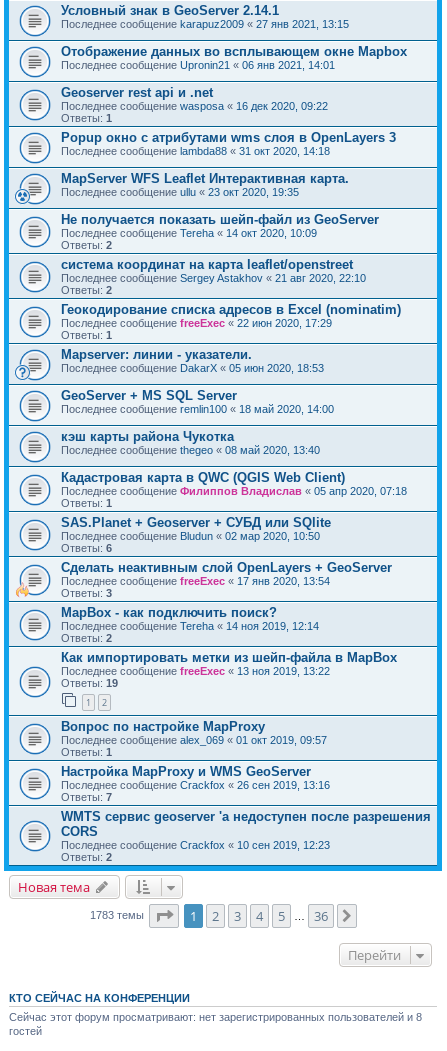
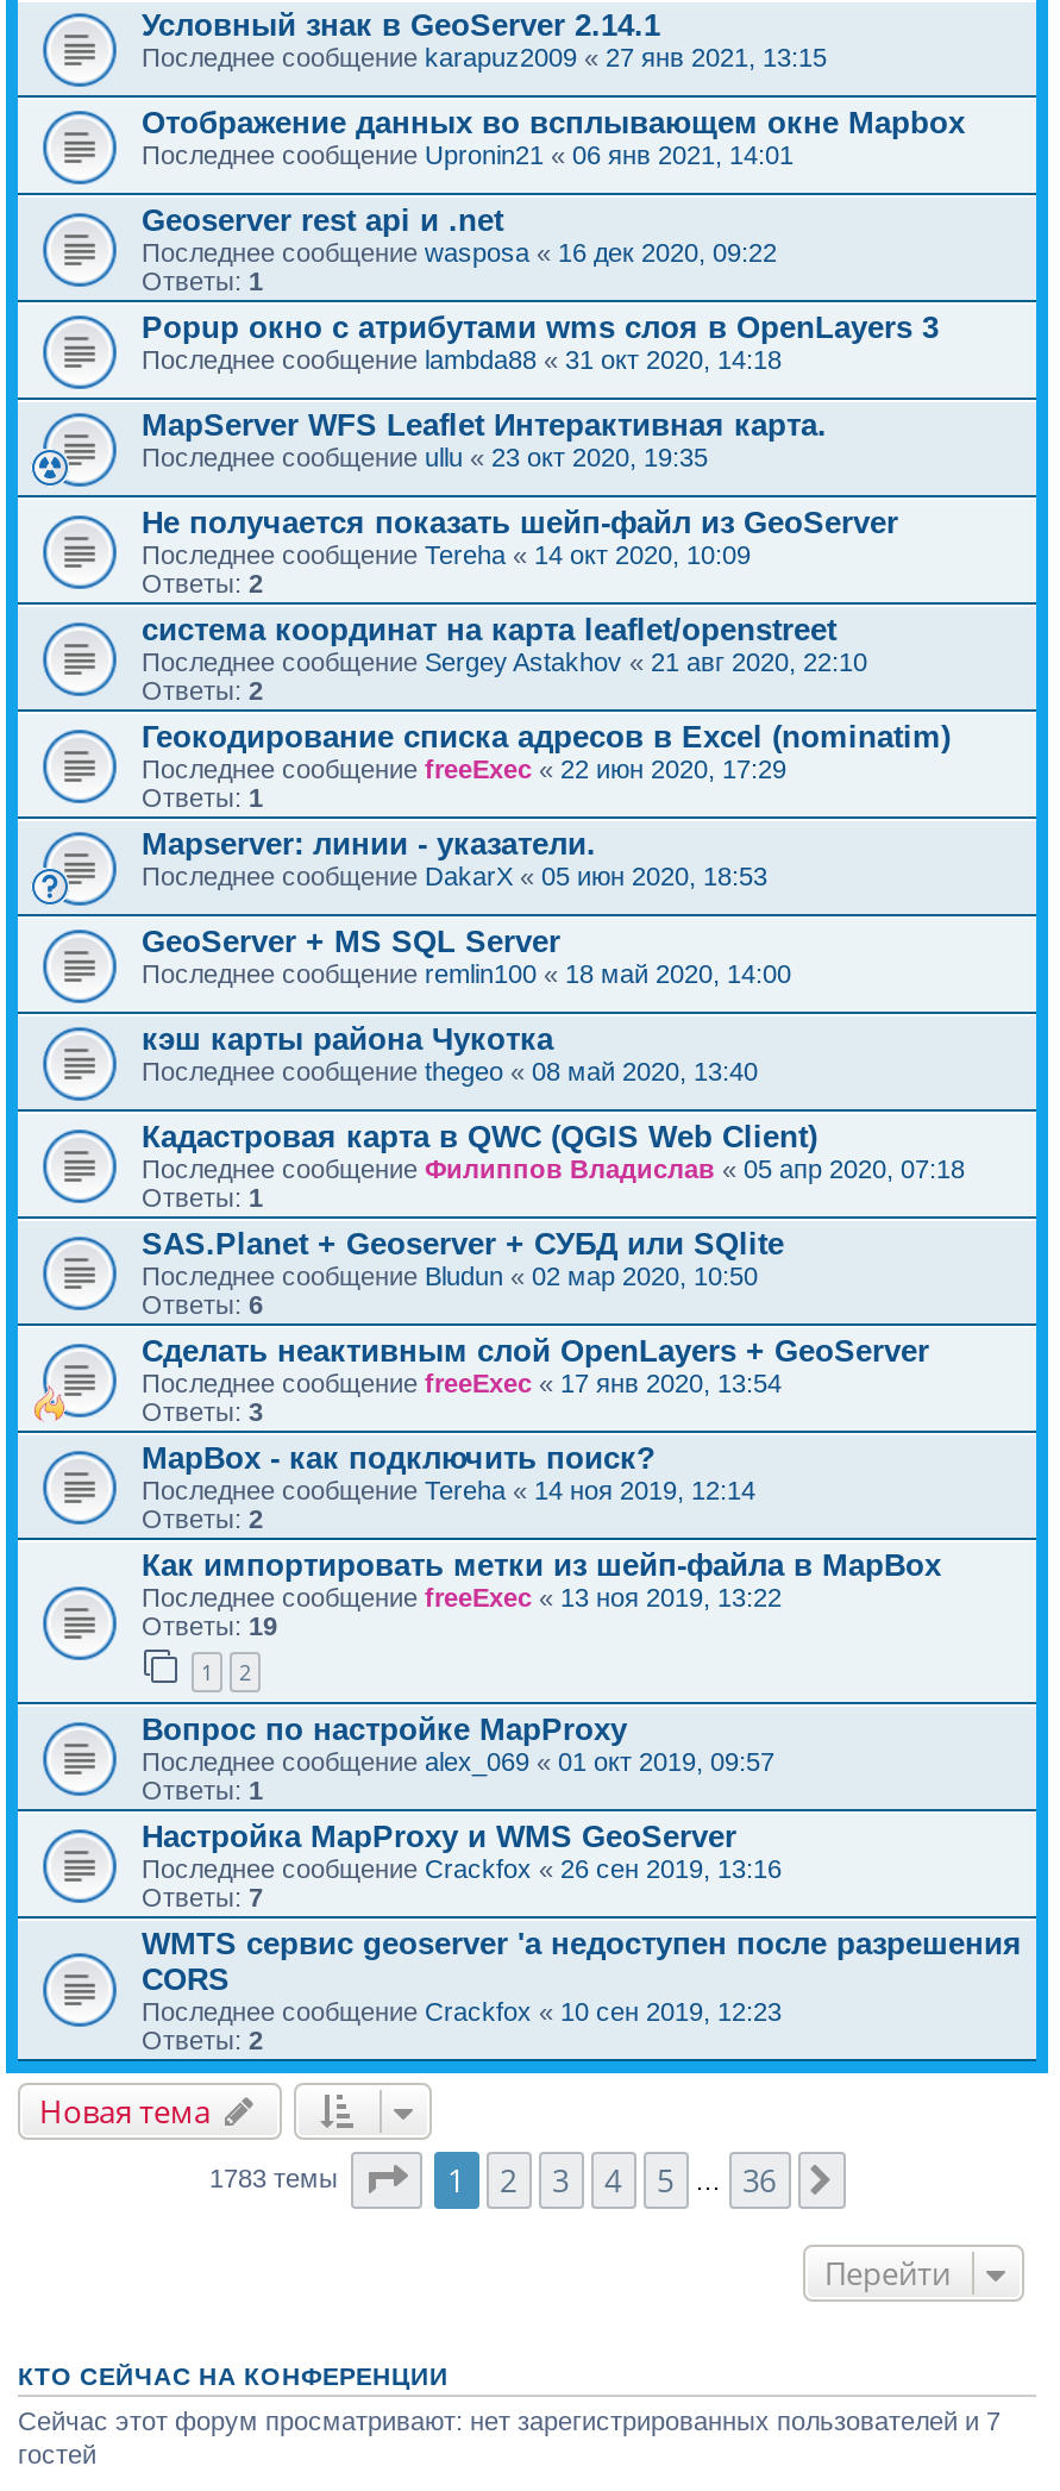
[9,1011,422,1023] Сейчас этот форум просматривают: нет зарегистрированных пользователей и 8 -> [18,2406,1001,2435] Сейчас этот форум просматривают: нет зарегистрированных пользователей и 7

